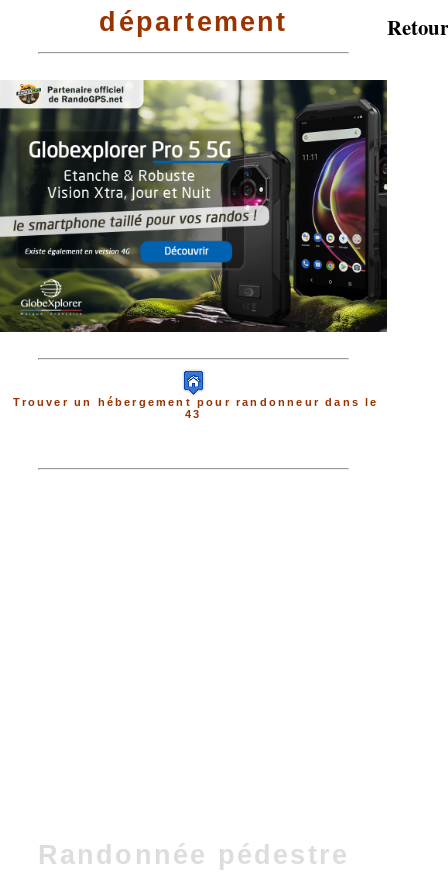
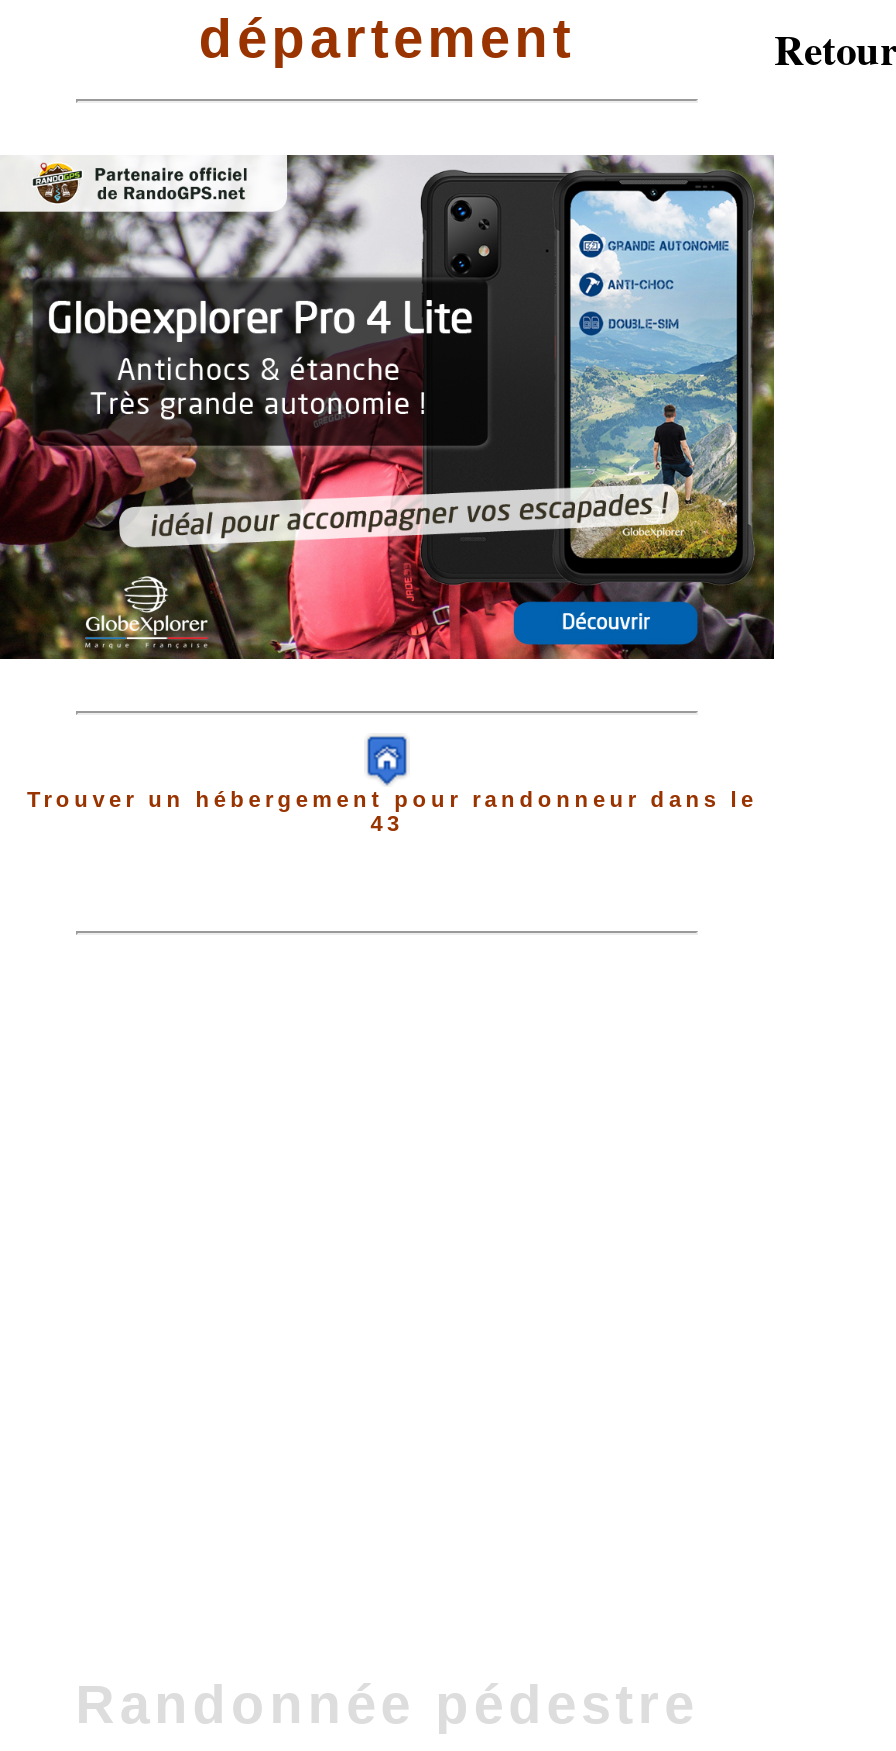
[3,79,388,333] [image] -> [6,153,776,661] [image]

